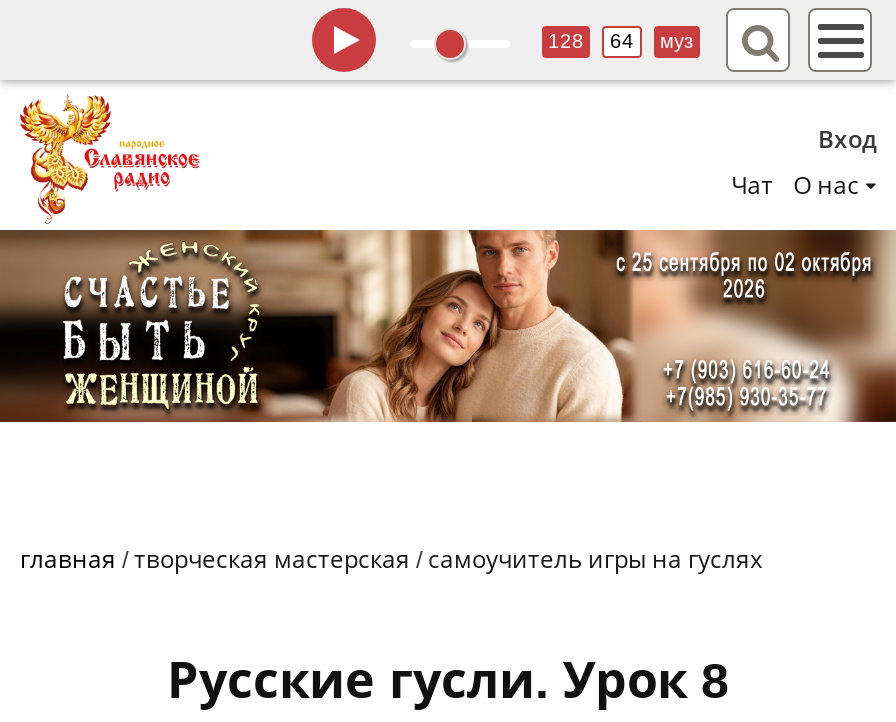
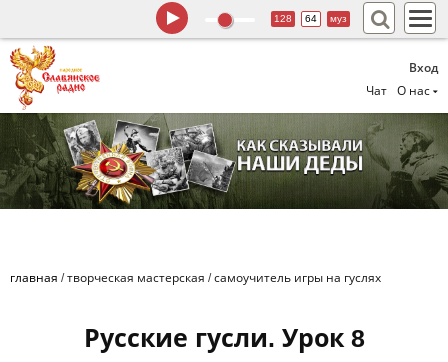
[6,228,890,424] [image] -> [3,112,445,210] [image]

